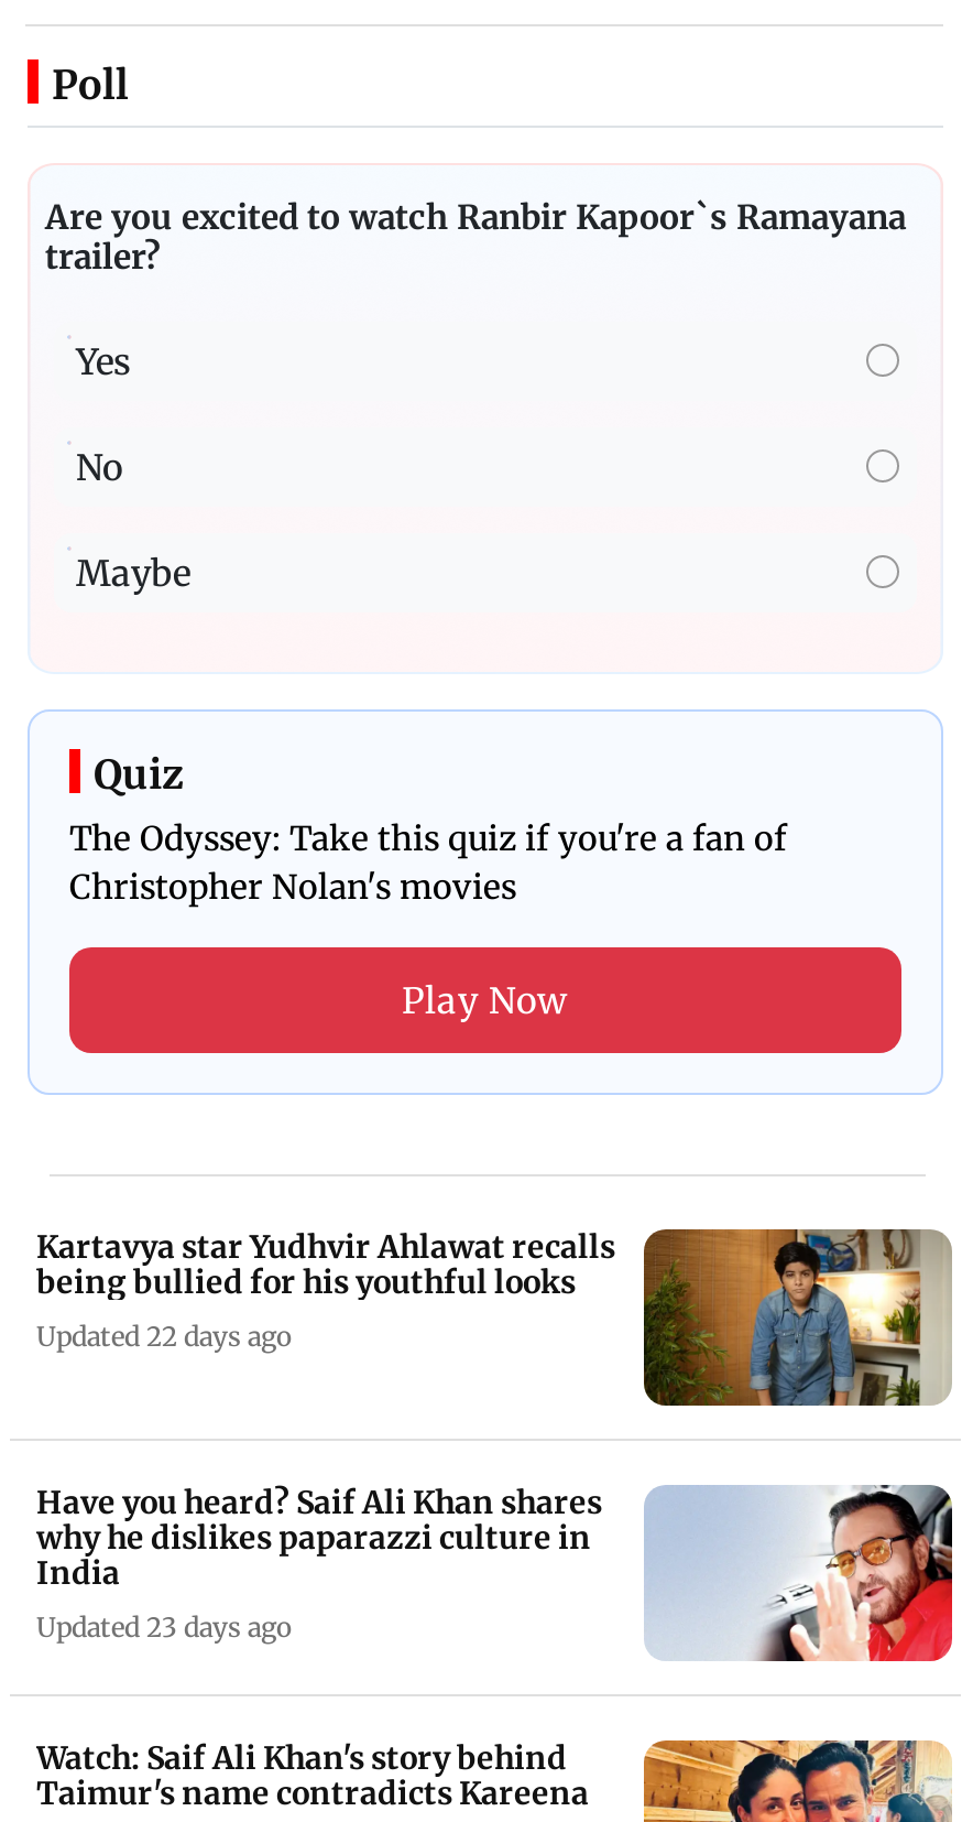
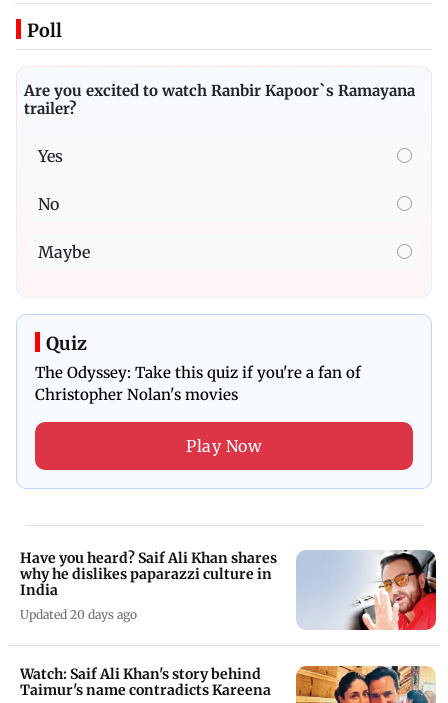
[36,1227,952,1408] [image] | Kartavya star Yudhvir Ahlawat recalls | being bullied for his youthful looks | Updated 22 days ago -> none
[36,1610,292,1644] Updated 23 days ago -> [20,607,137,622] Updated 20 days ago

